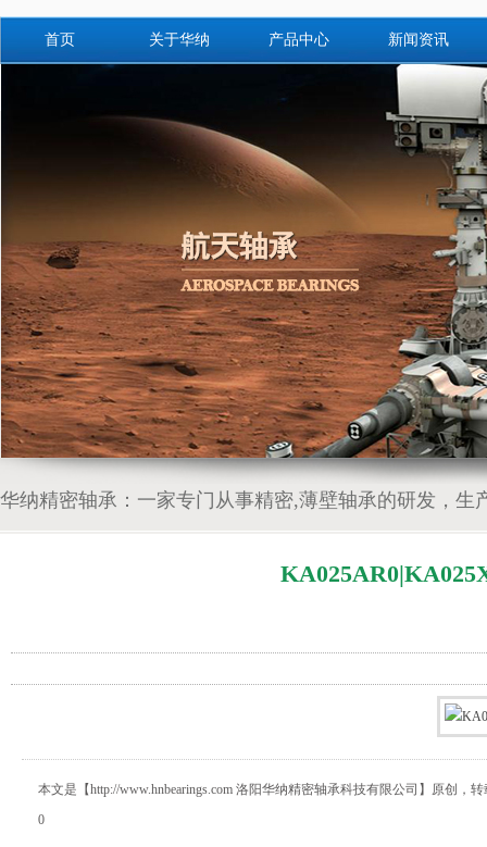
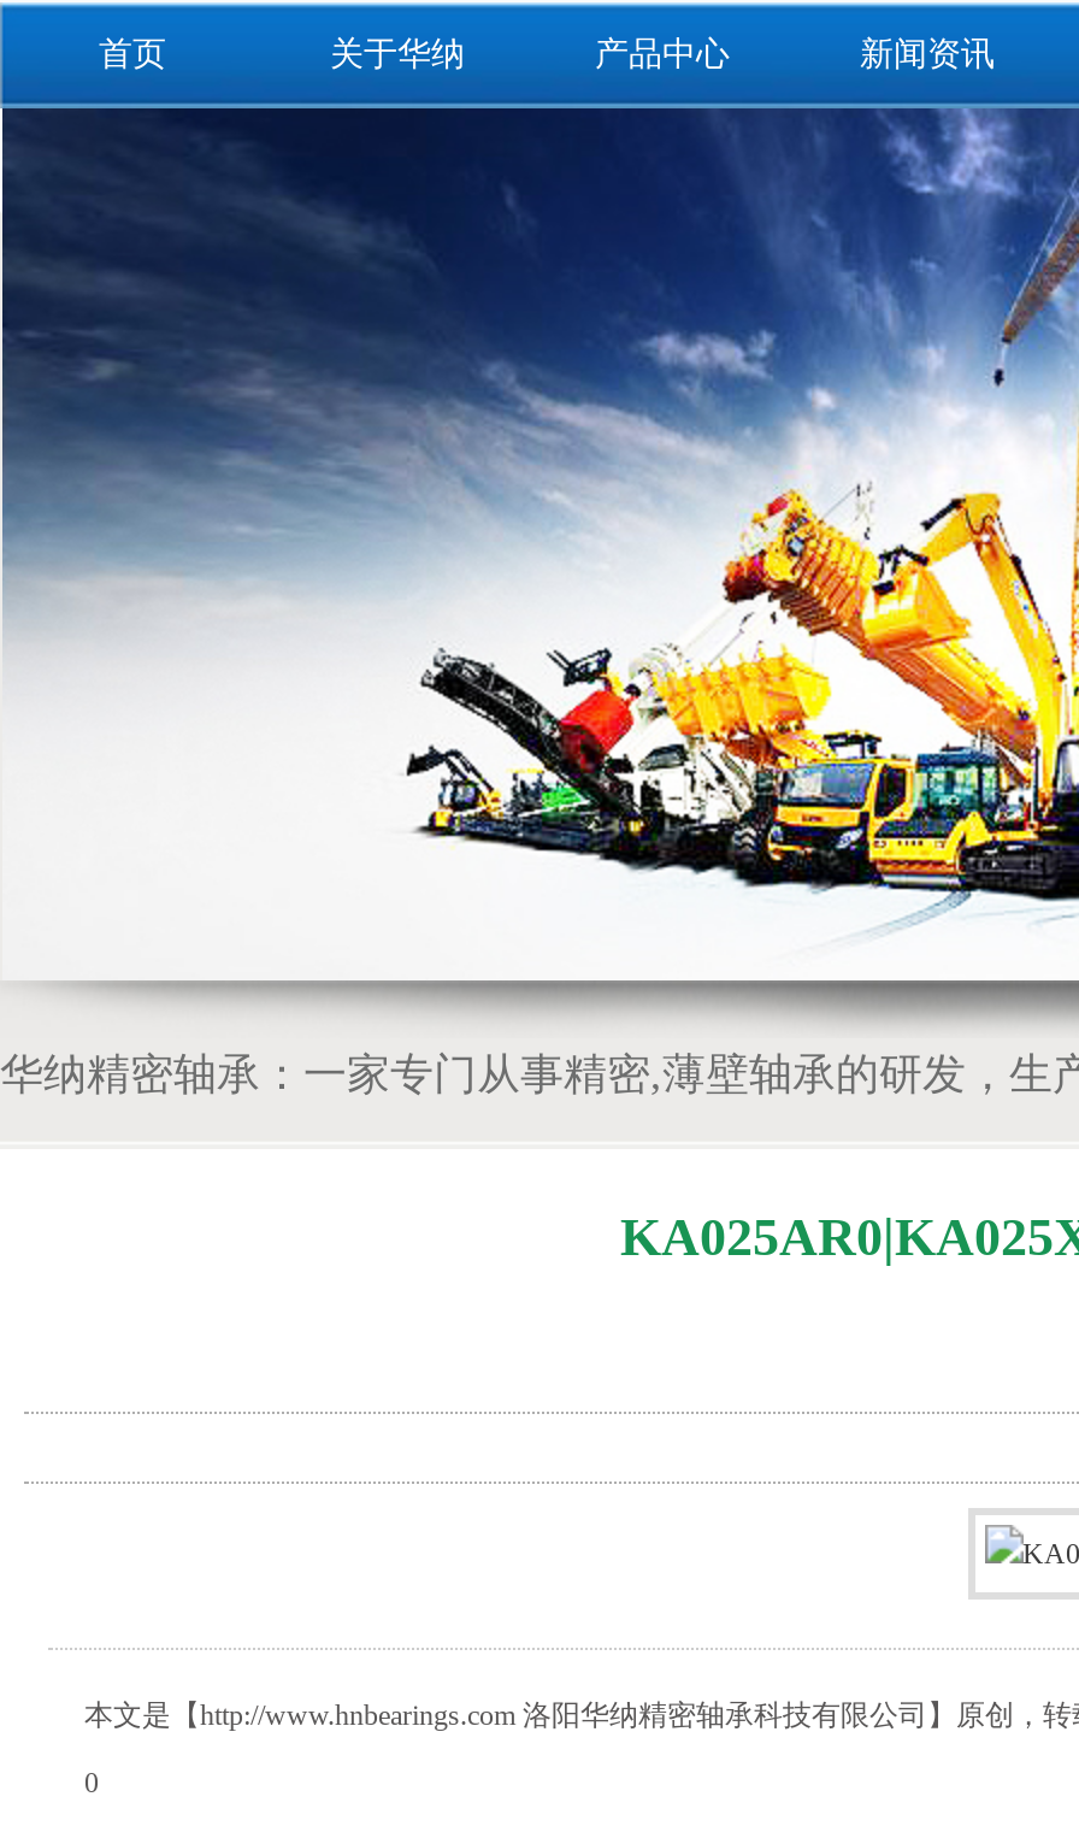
[3,63,484,459] [image] -> [7,108,1072,983] [image]

